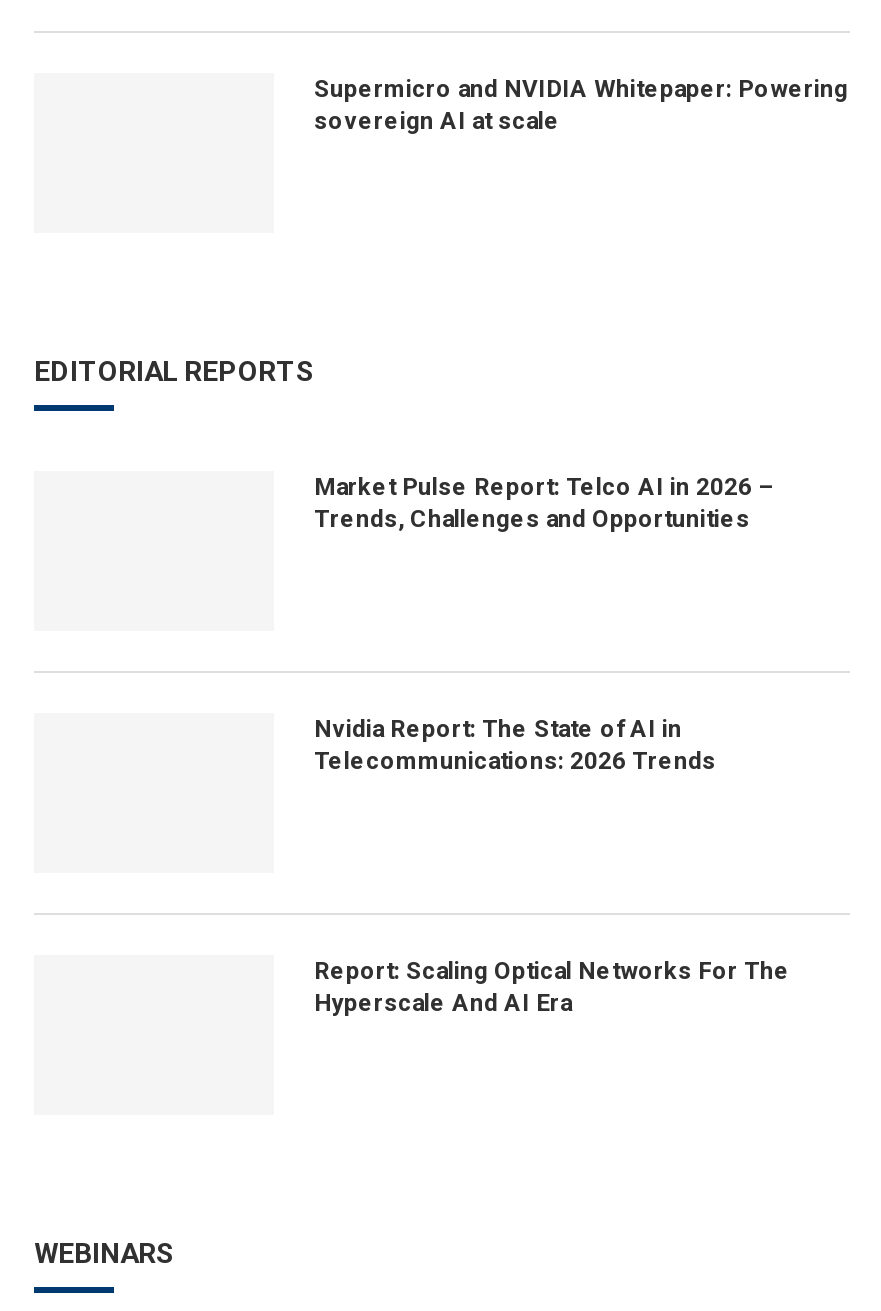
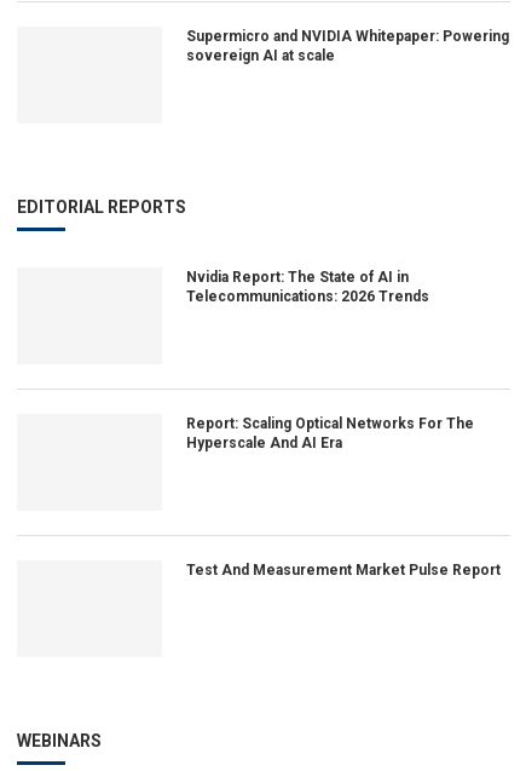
[314,473,774,533] Market Pulse Report: Telco AI in 2026 – | Trends, Challenges and Opportunities -> none
moved [314,715,790,1017] -> [186,269,474,451]: Nvidia Report: The State of AI in | Telecommunications: 2026 Trends | Report: Scaling Optical Networks For The | Hyperscale And AI Era
none -> [186,562,501,579] Test And Measurement Market Pulse Report

